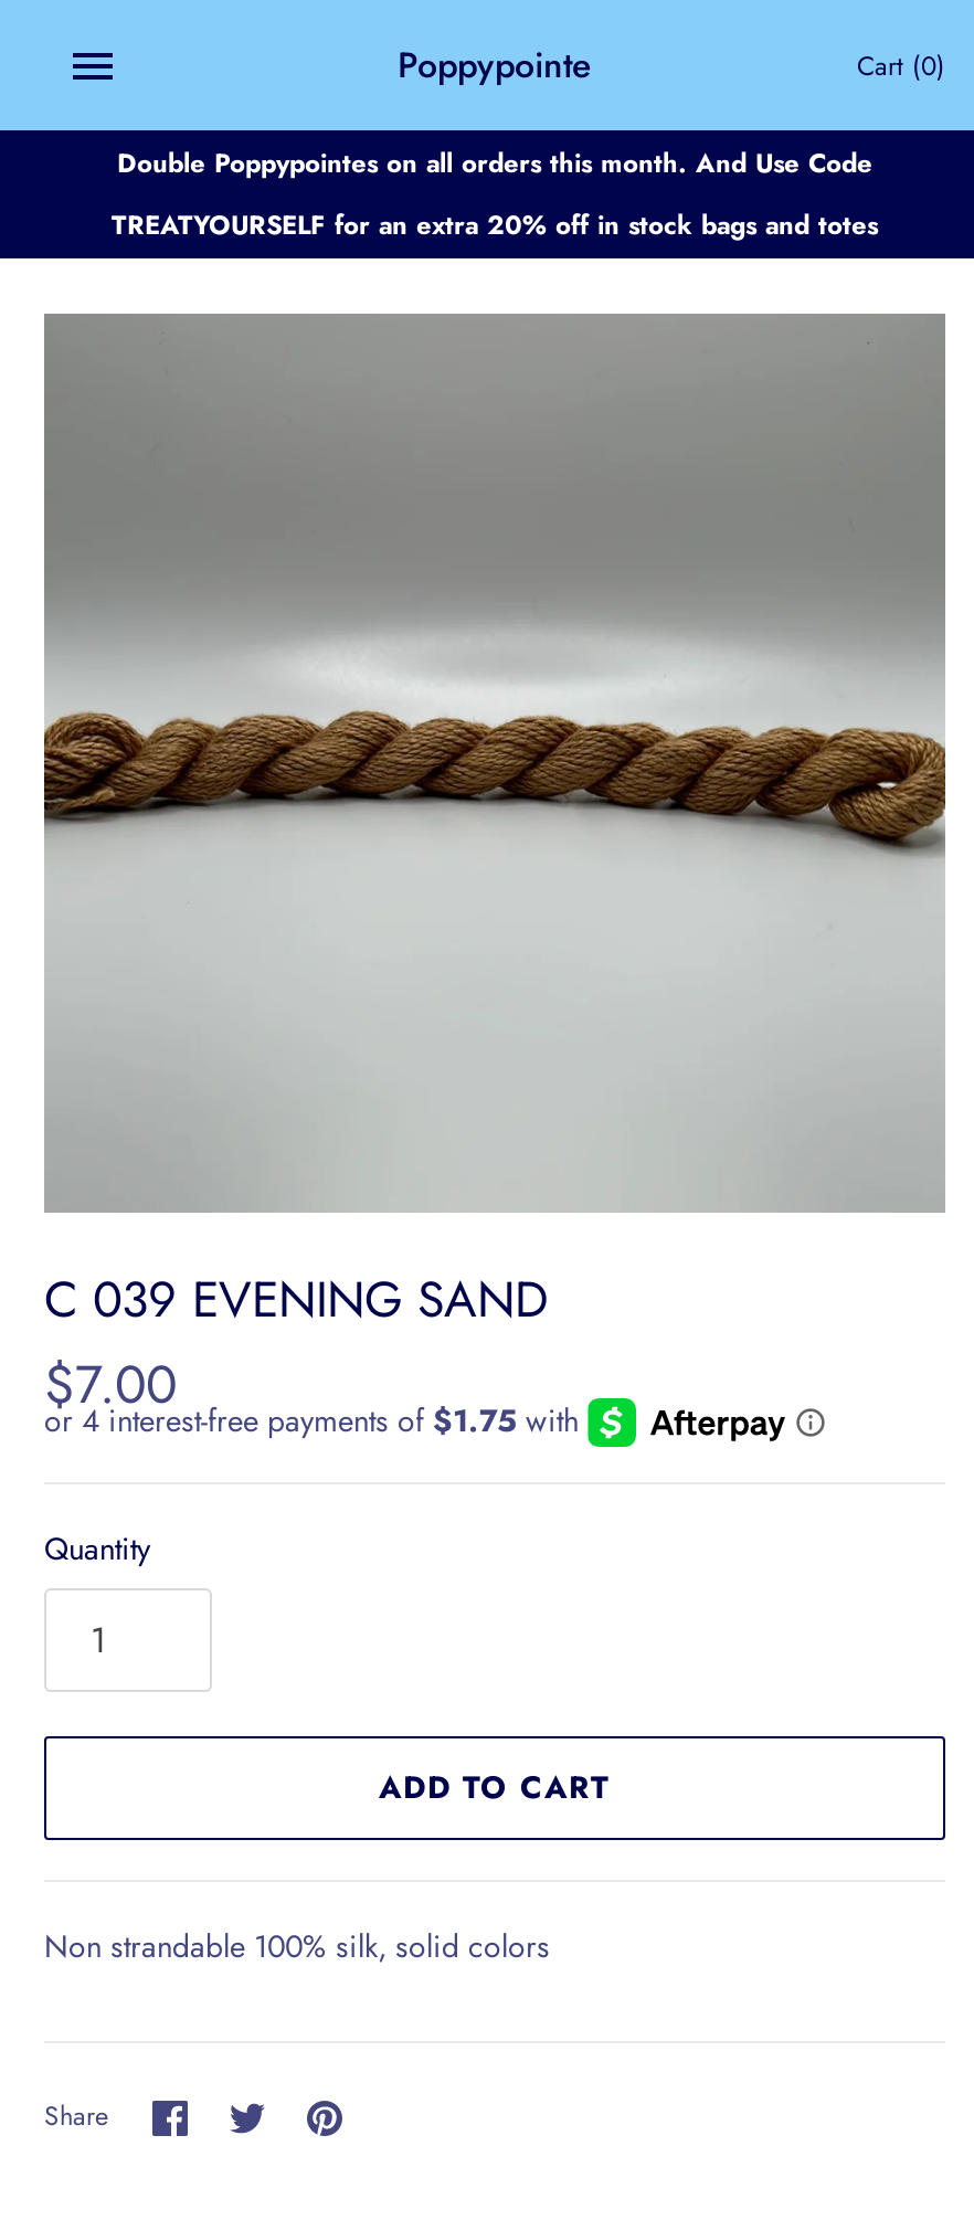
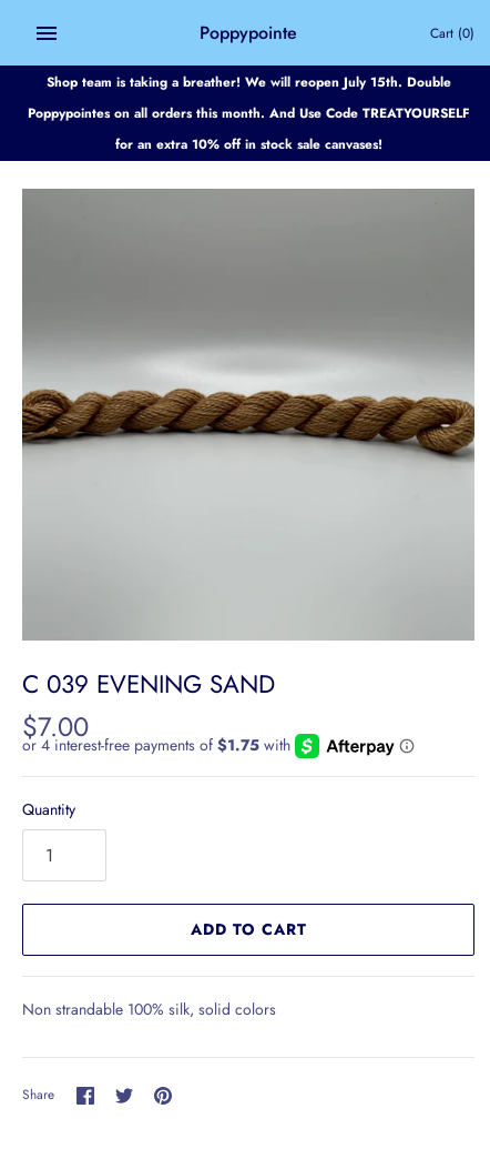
[112,144,878,243] Double Poppypointes on all orders this month. And Use Code | TREATYOURSELF for an extra 20% off in stock bags and totes -> [27,72,469,153] Shop team is taking a breather! We will reopen July 15th. Double | Poppypointes on all orders this month. And Use Code TREATYOURSELF | for an extra 10% off in stock sale canvases!

